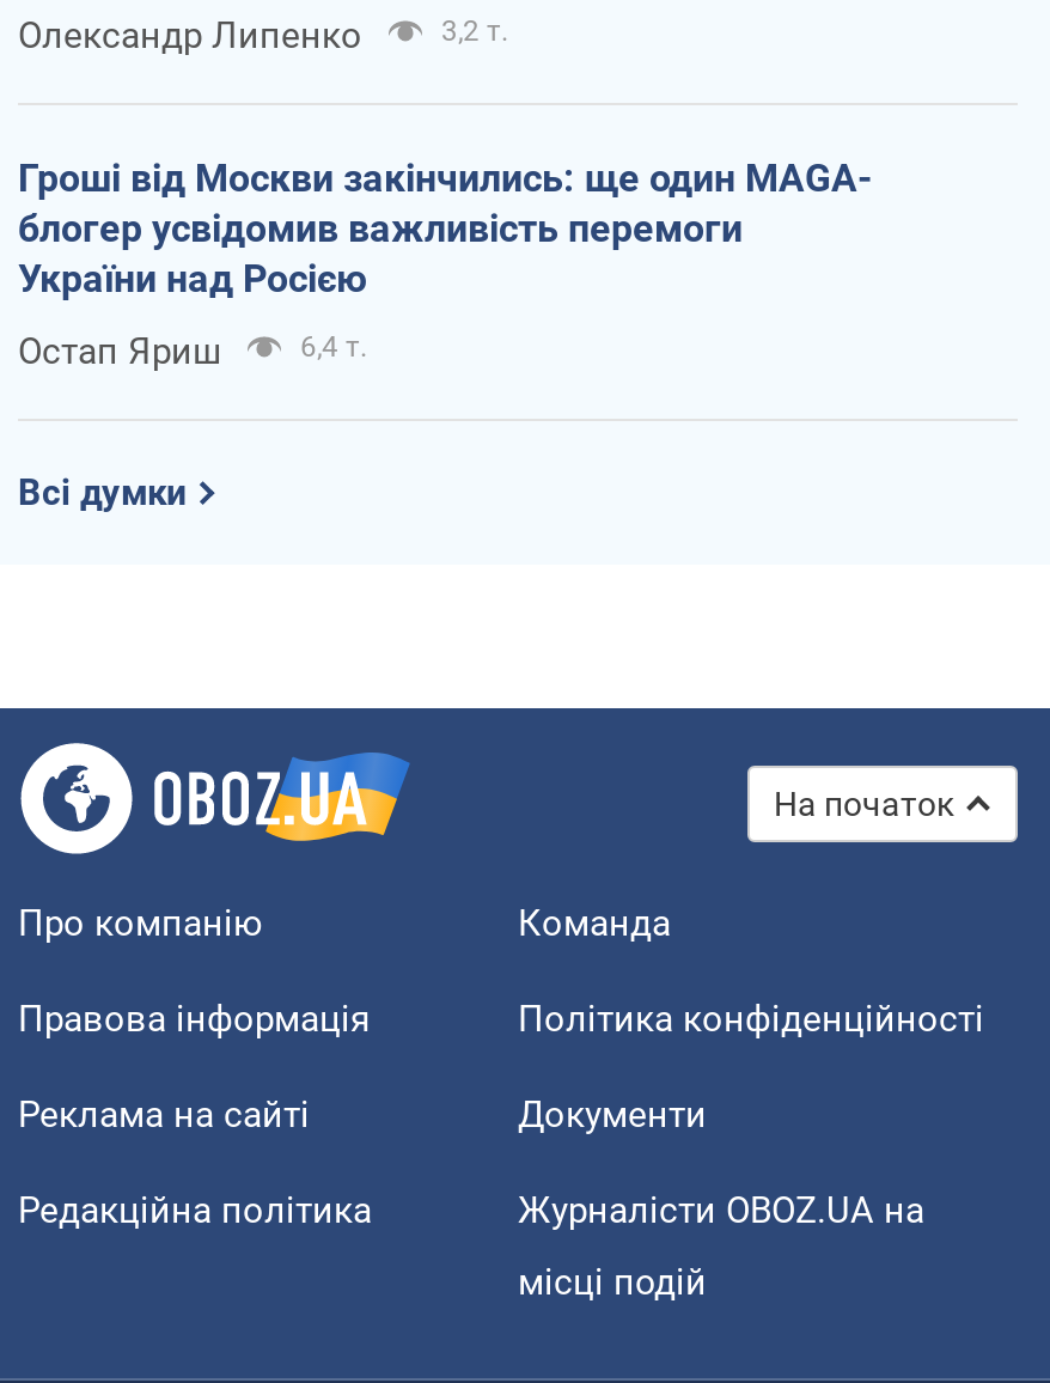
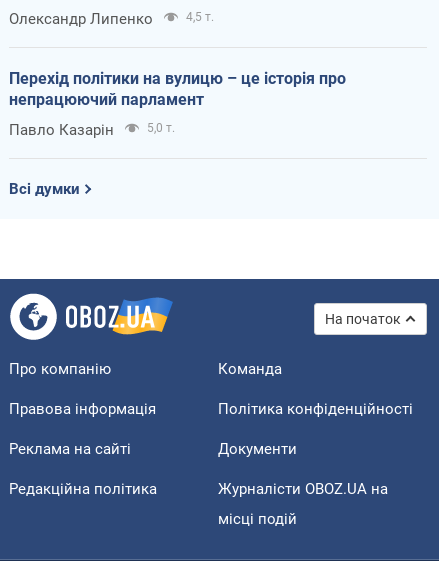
[441,14,508,47] 3,2 т. -> [186,10,214,24] 4,5 т.
[18,155,872,301] Гроші від Москви закінчились: ще один MAGA- | блогер усвідомив важливість перемоги | України над Росією -> [9,69,346,109] Перехід політики на вулицю – це історія про | непрацюючий парламент
[18,329,367,373] Остап Яриш | 6,4 т. -> [9,121,175,139] Павло Казарін | 5,0 т.

